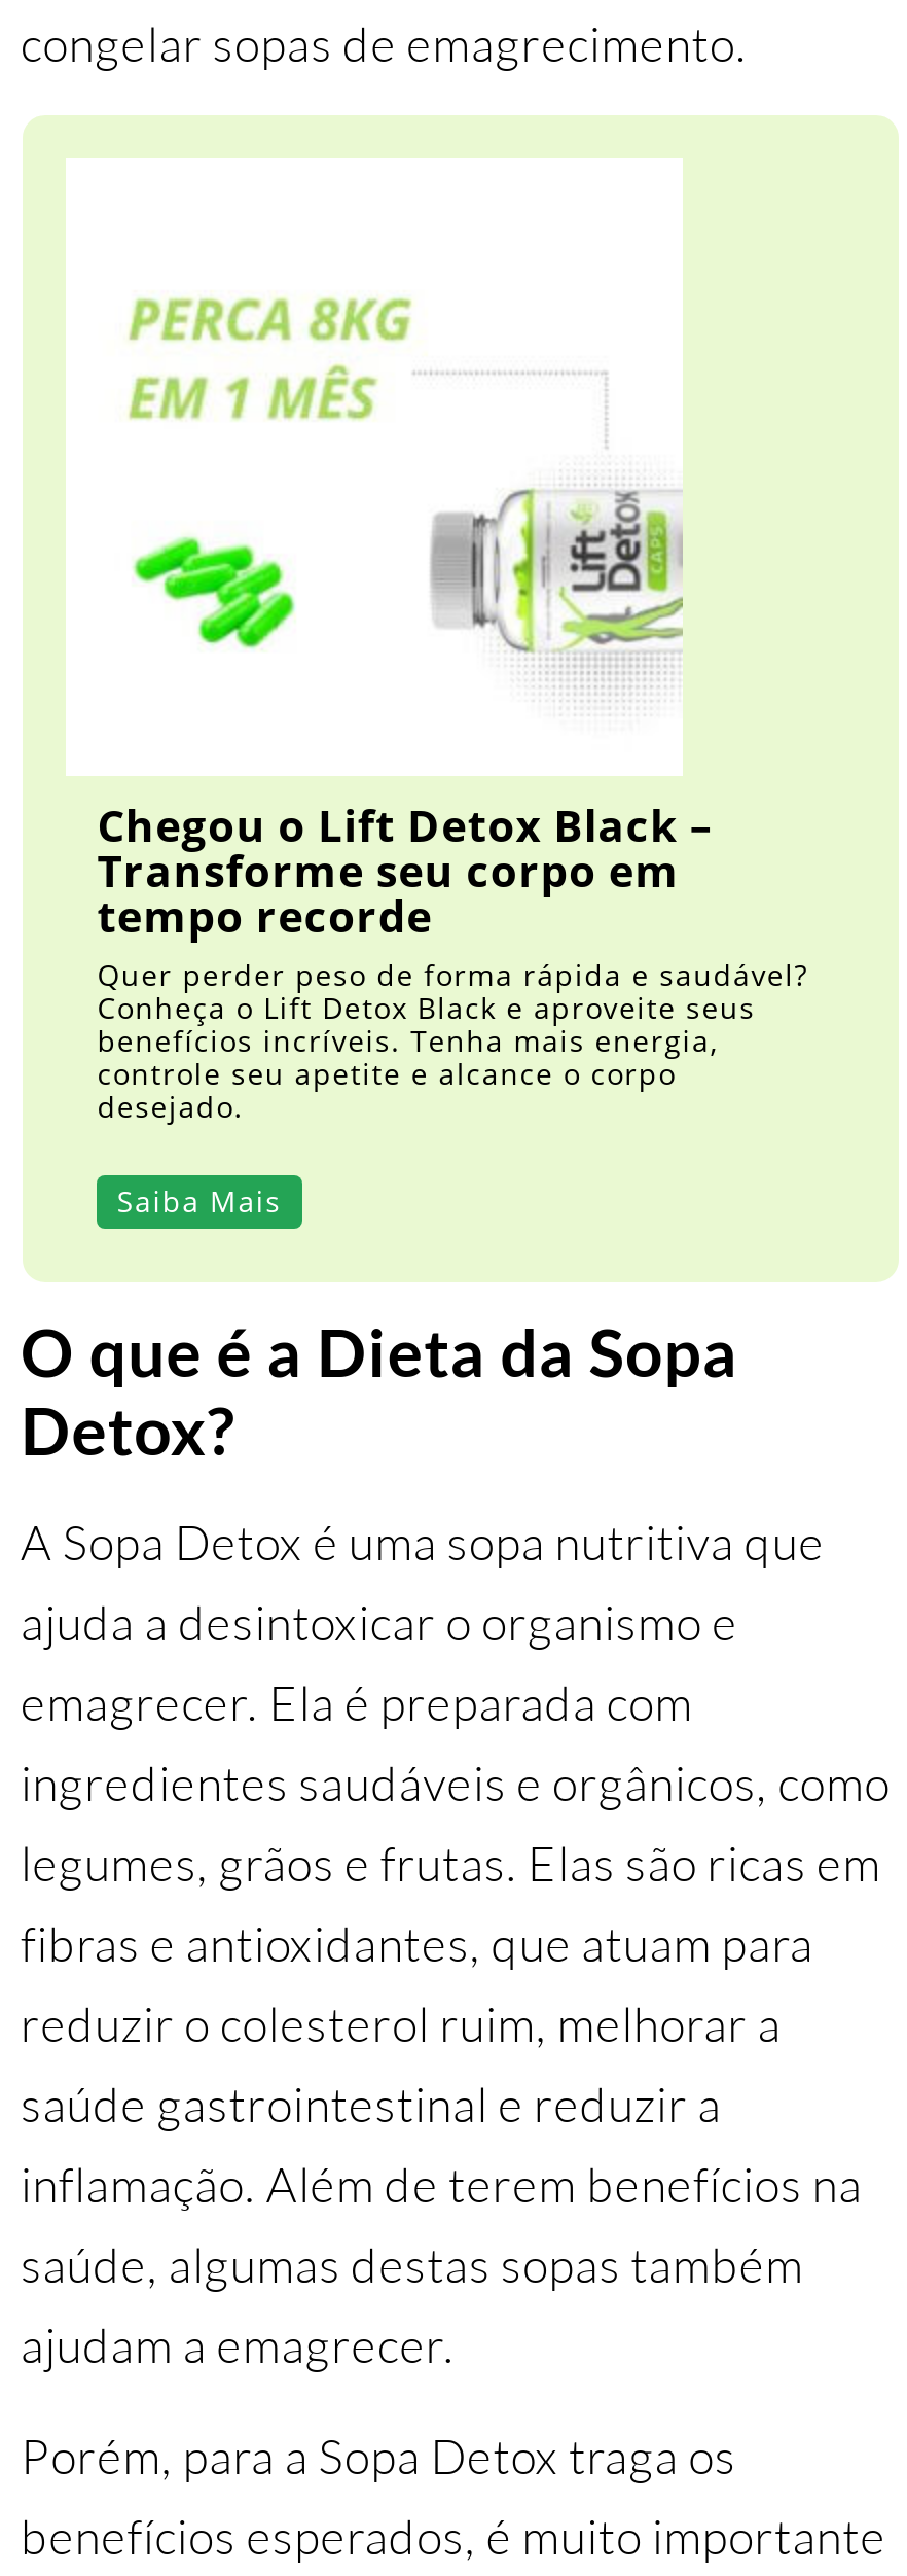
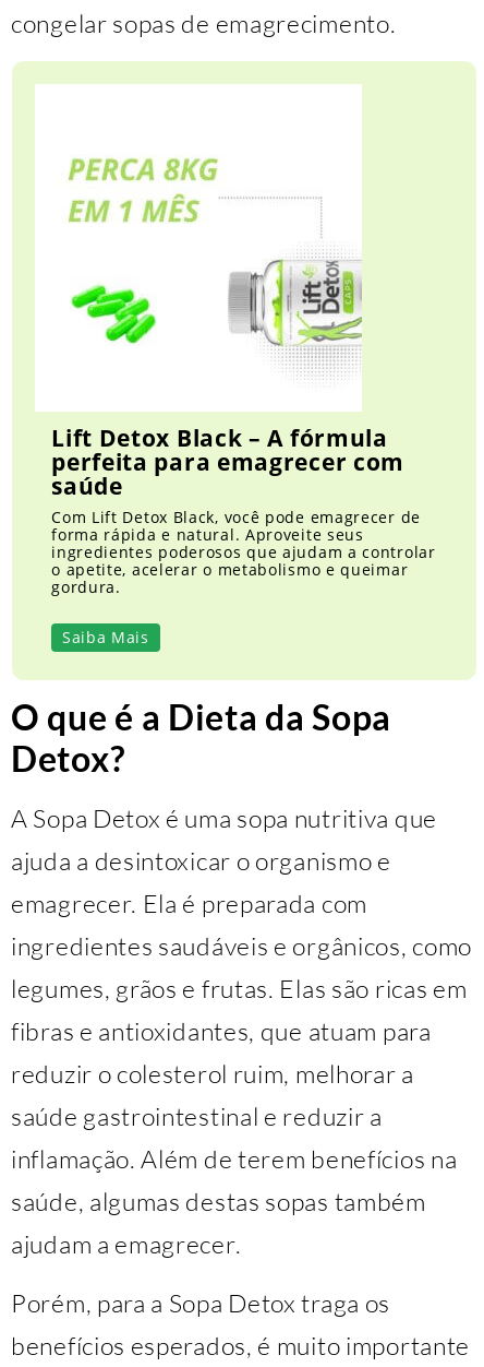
[97,797,808,1126] Chegou o Lift Detox Black – | Transforme seu corpo em | tempo recorde | Quer perder peso de forma rápida e saudável? | Conheça o Lift Detox Black e aproveite seus | benefícios incríveis. Tenha mais energia, | controle seu apetite e alcance o corpo | desejado. -> [51,423,436,597] Lift Detox Black – A fórmula | perfeita para emagrecer com | saúde | Com Lift Detox Black, você pode emagrecer de | forma rápida e natural. Aproveite seus | ingredientes poderosos que ajudam a controlar | o apetite, acelerar o metabolismo e queimar | gordura.

